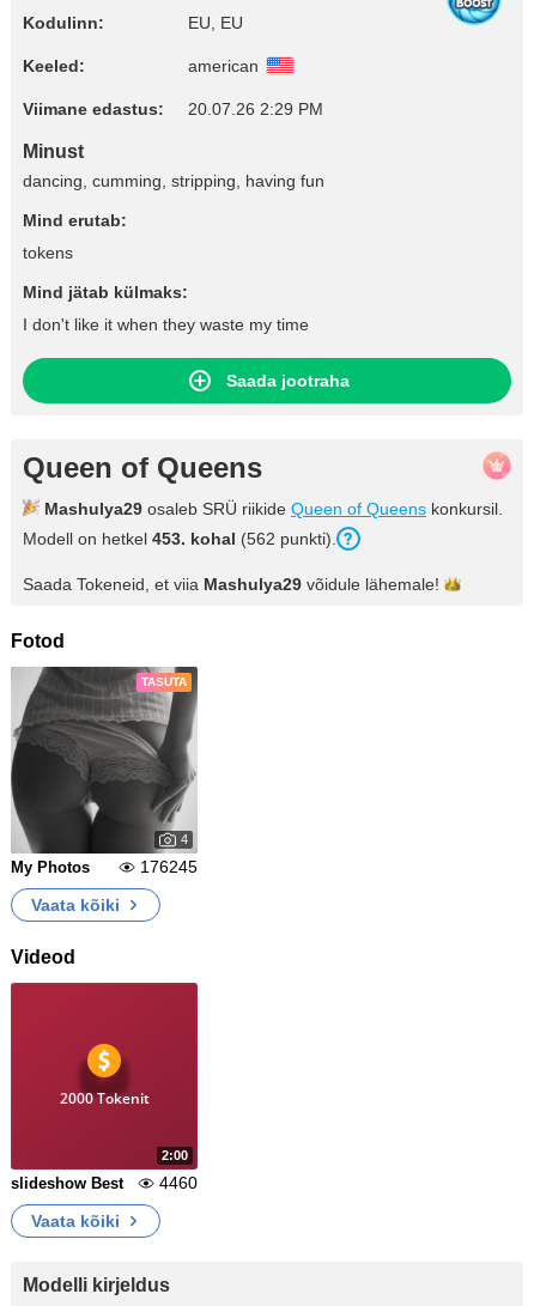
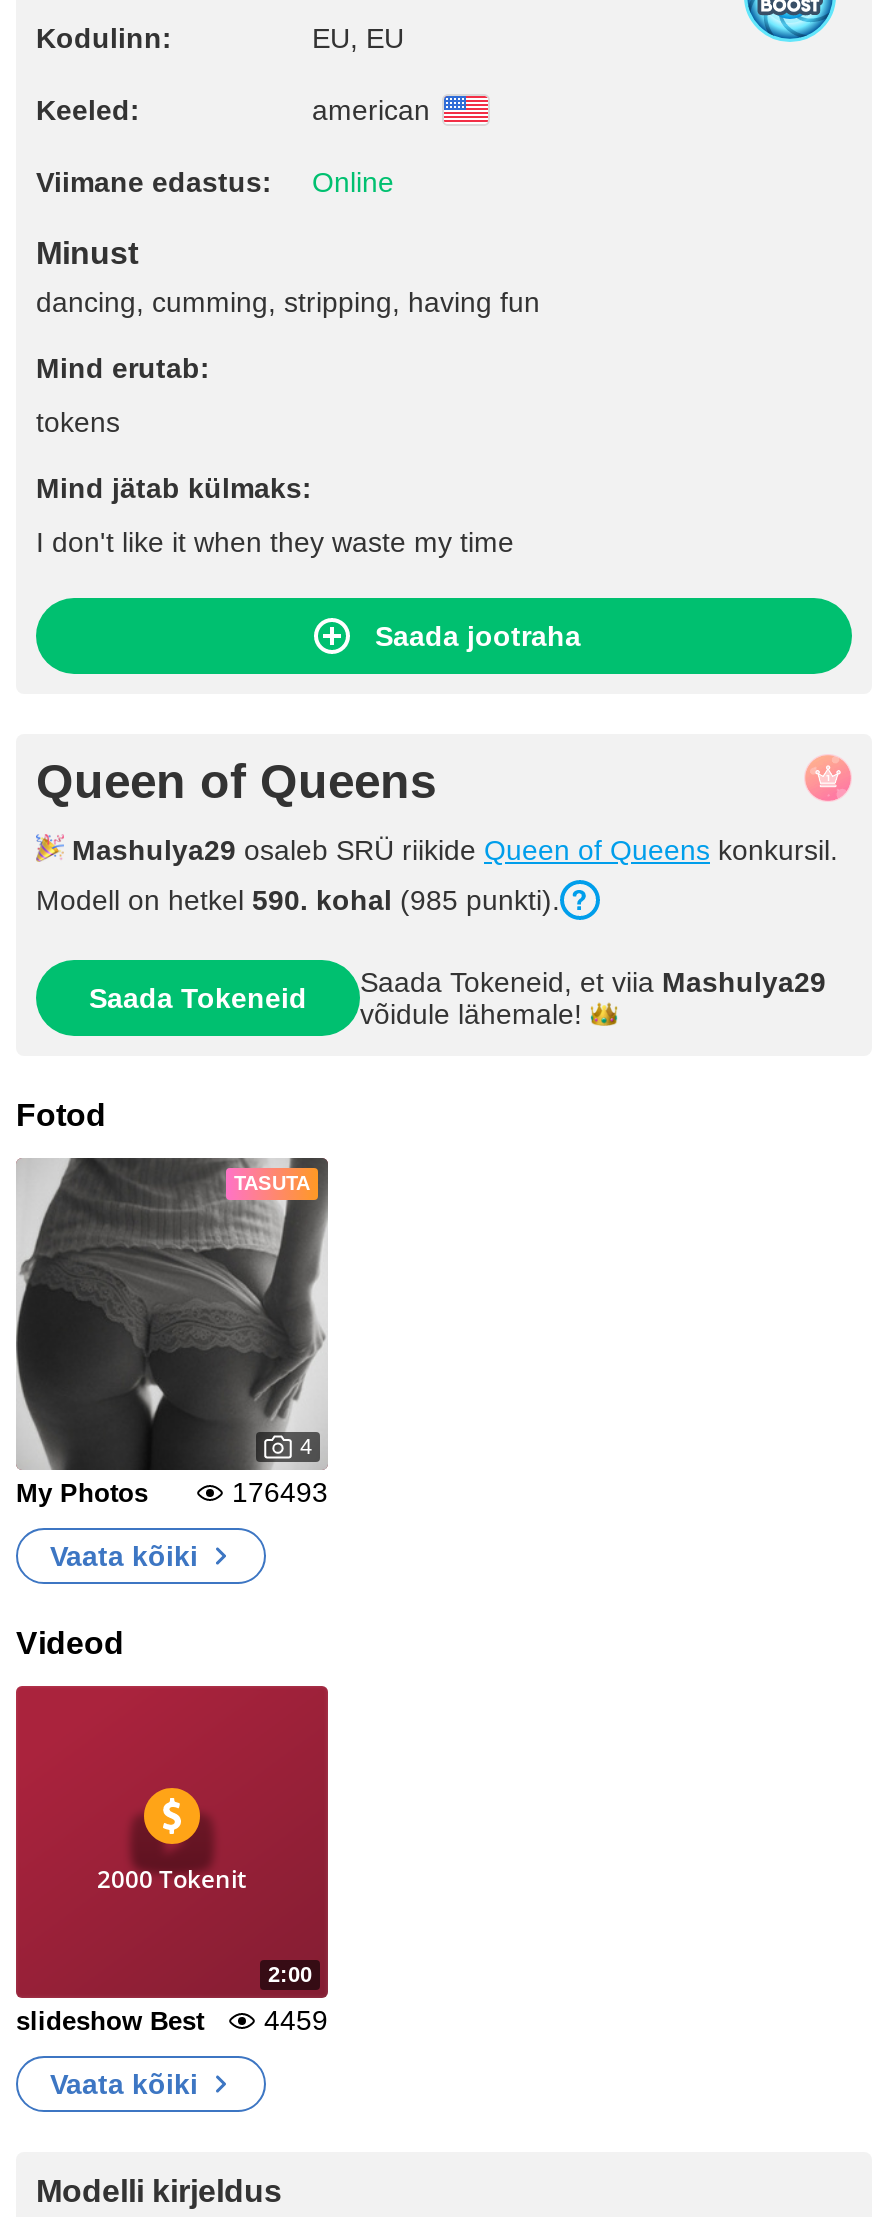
[188,99,323,119] 20.07.26 2:29 PM -> [312,166,394,198] Online
[23,529,336,548] Modell on hetkel 453. kohal (562 punkti). -> [36,884,560,916] Modell on hetkel 590. kohal (985 punkti).
[23,575,439,594] Saada Tokeneid, et viia Mashulya29 võidule lähemale! -> [89,966,826,1030] Saada Tokeneid | Saada Tokeneid, et viia Mashulya29 | võidule lähemale!
[140,857,198,876] 176245 -> [232,1476,328,1508] 176493
[11,1173,198,1192] slideshow Best 4460 -> [16,2004,328,2036] slideshow Best 4459

